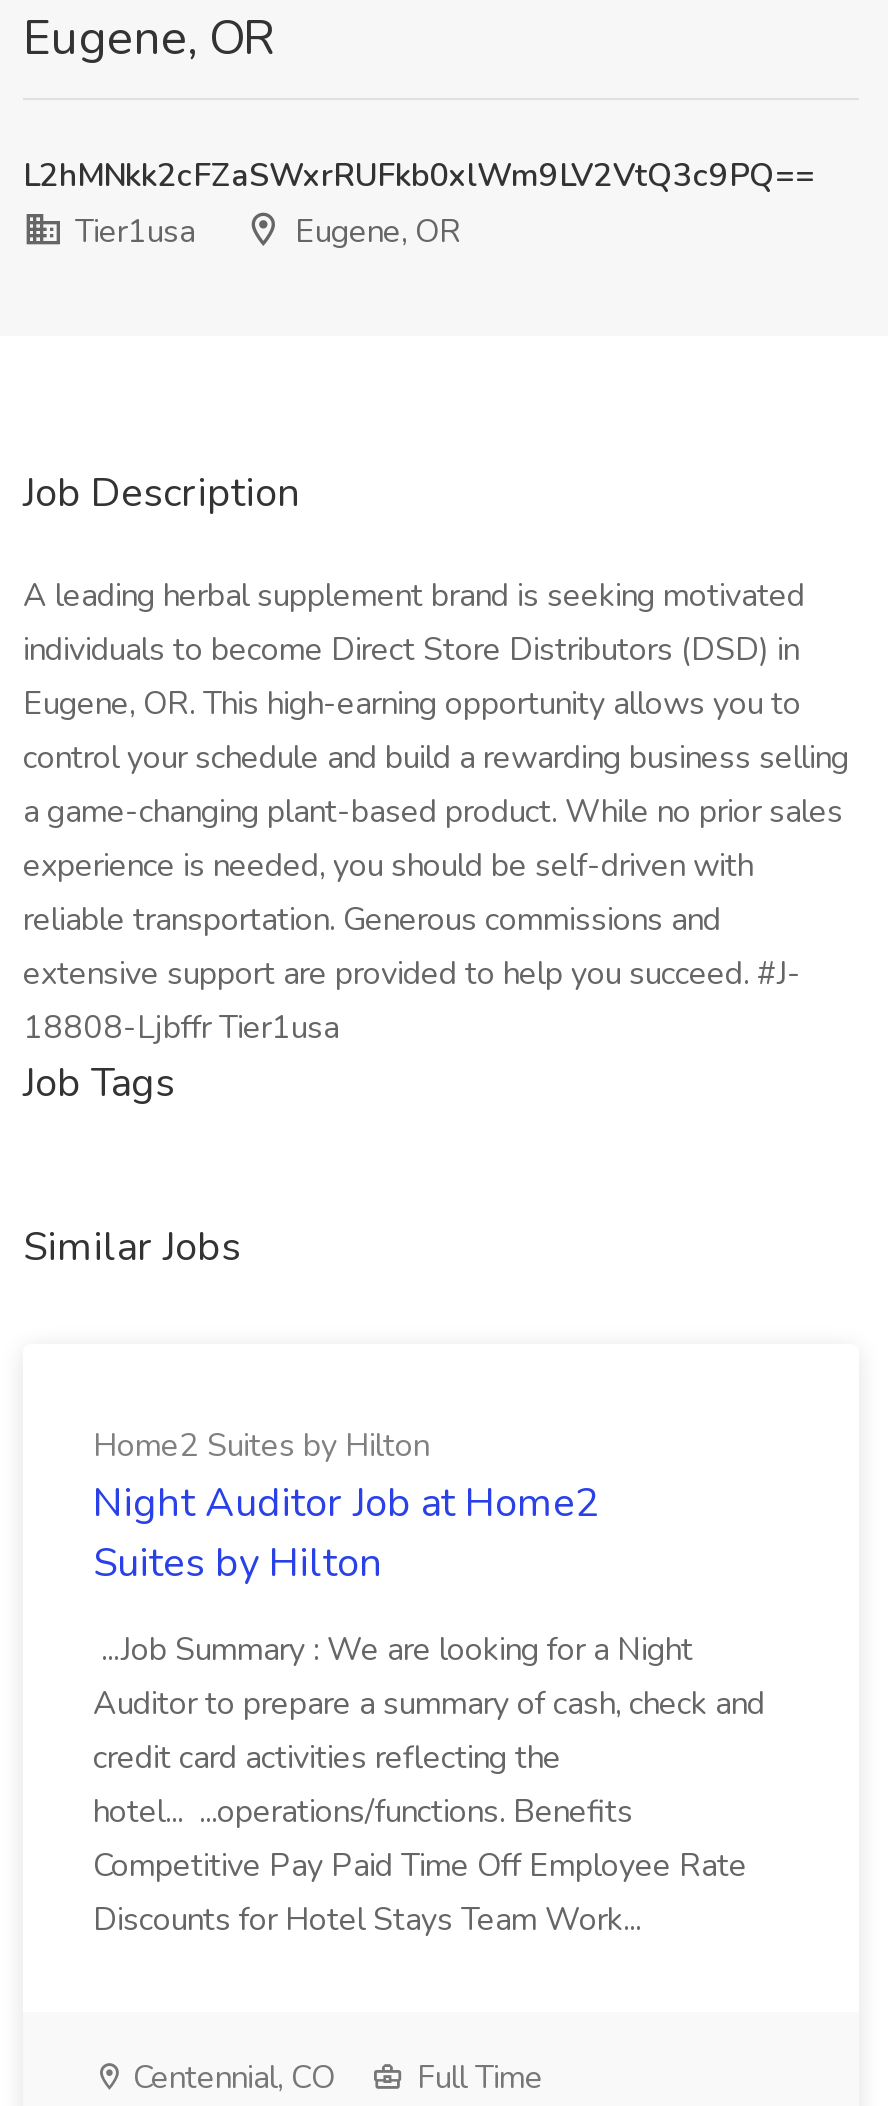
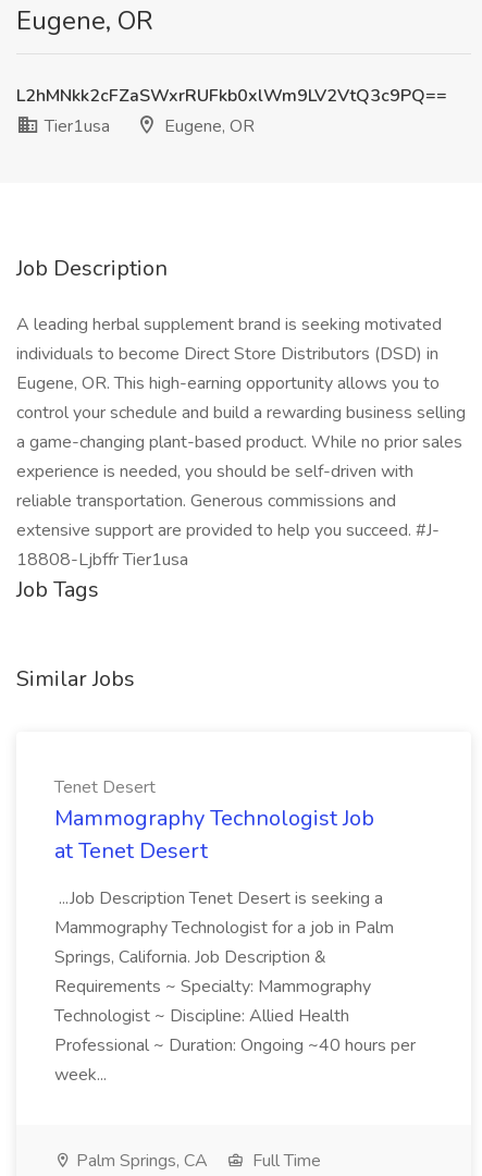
[93,1424,599,1590] Home2 Suites by Hilton | Night Auditor Job at Home2 | Suites by Hilton -> [54,775,374,866] Tenet Desert | Mammography Technologist Job | at Tenet Desert
[93,1628,765,1942] ...Job Summary : We are looking for a Night | Auditor to prepare a summary of cash, check and | credit card activities reflecting the | hotel... ...operations/functions. Benefits | Competitive Pay Paid Time Off Employee Rate | Discounts for Hotel Stays Team Work... -> [54,886,416,1087] ...Job Description Tenet Desert is seeking a | Mammography Technologist for a job in Palm | Springs, California. Job Description & | Requirements ~ Specialty: Mammography | Technologist ~ Discipline: Allied Health | Professional ~ Duration: Ongoing ~40 hours per | week...
[125,2056,335,2100] Centennial, CO -> [72,1149,208,1173] Palm Springs, CA

